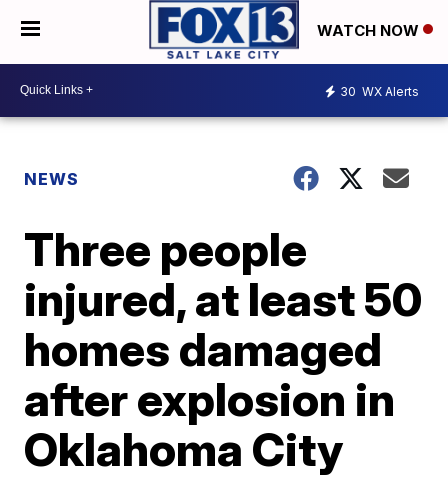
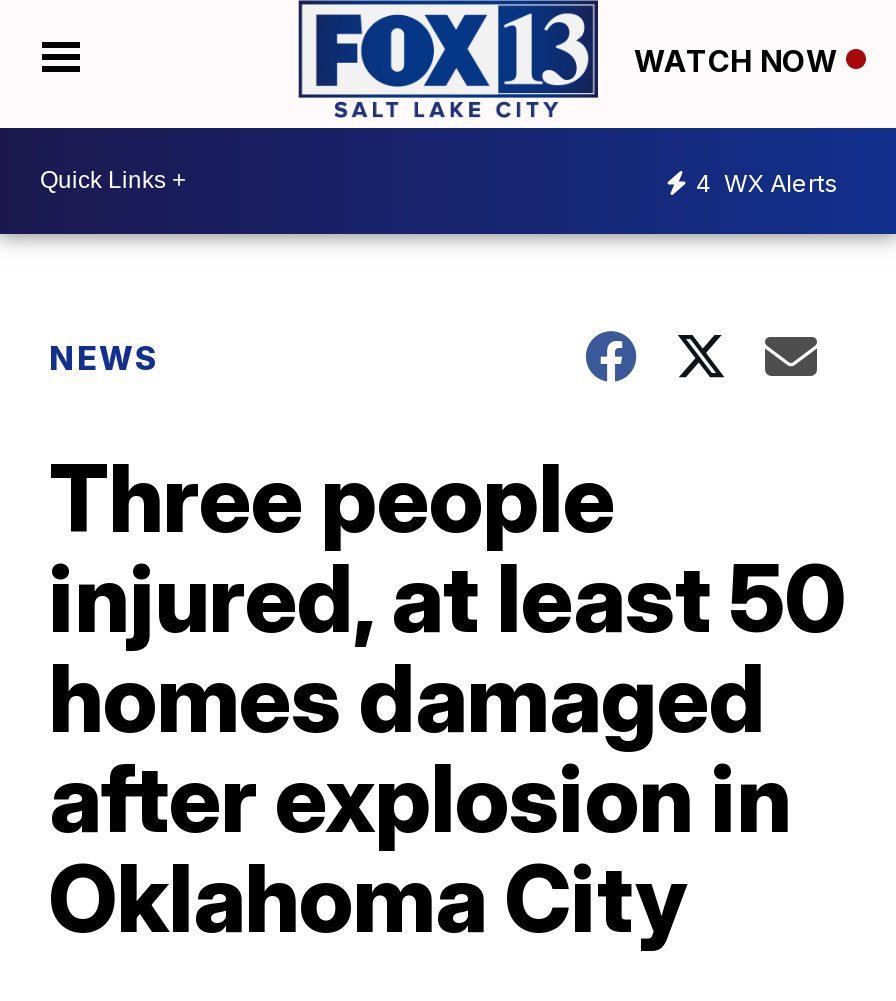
[340,84,419,99] 30 WX Alerts -> [696,168,838,198] 4 WX Alerts

